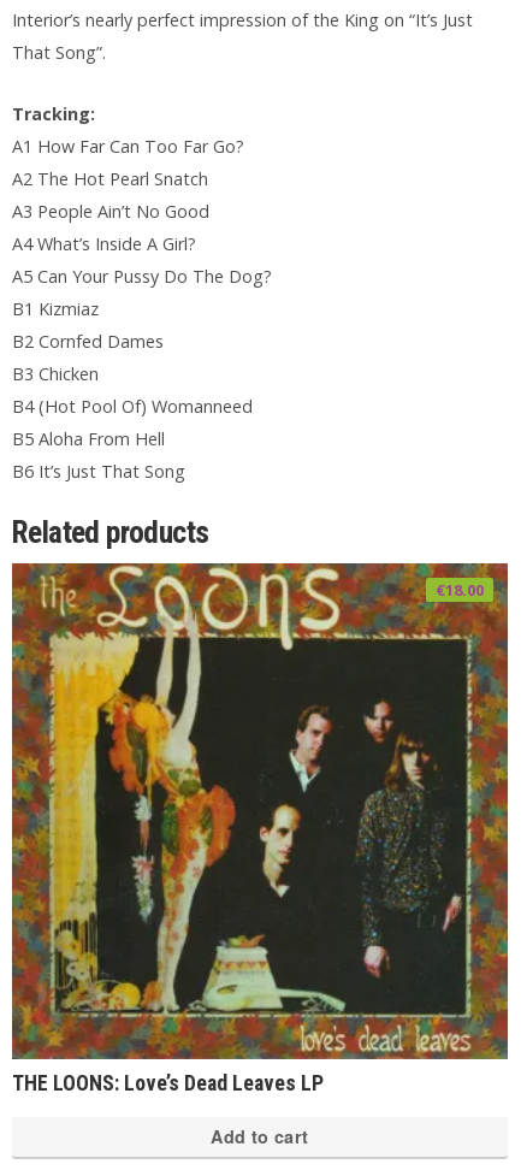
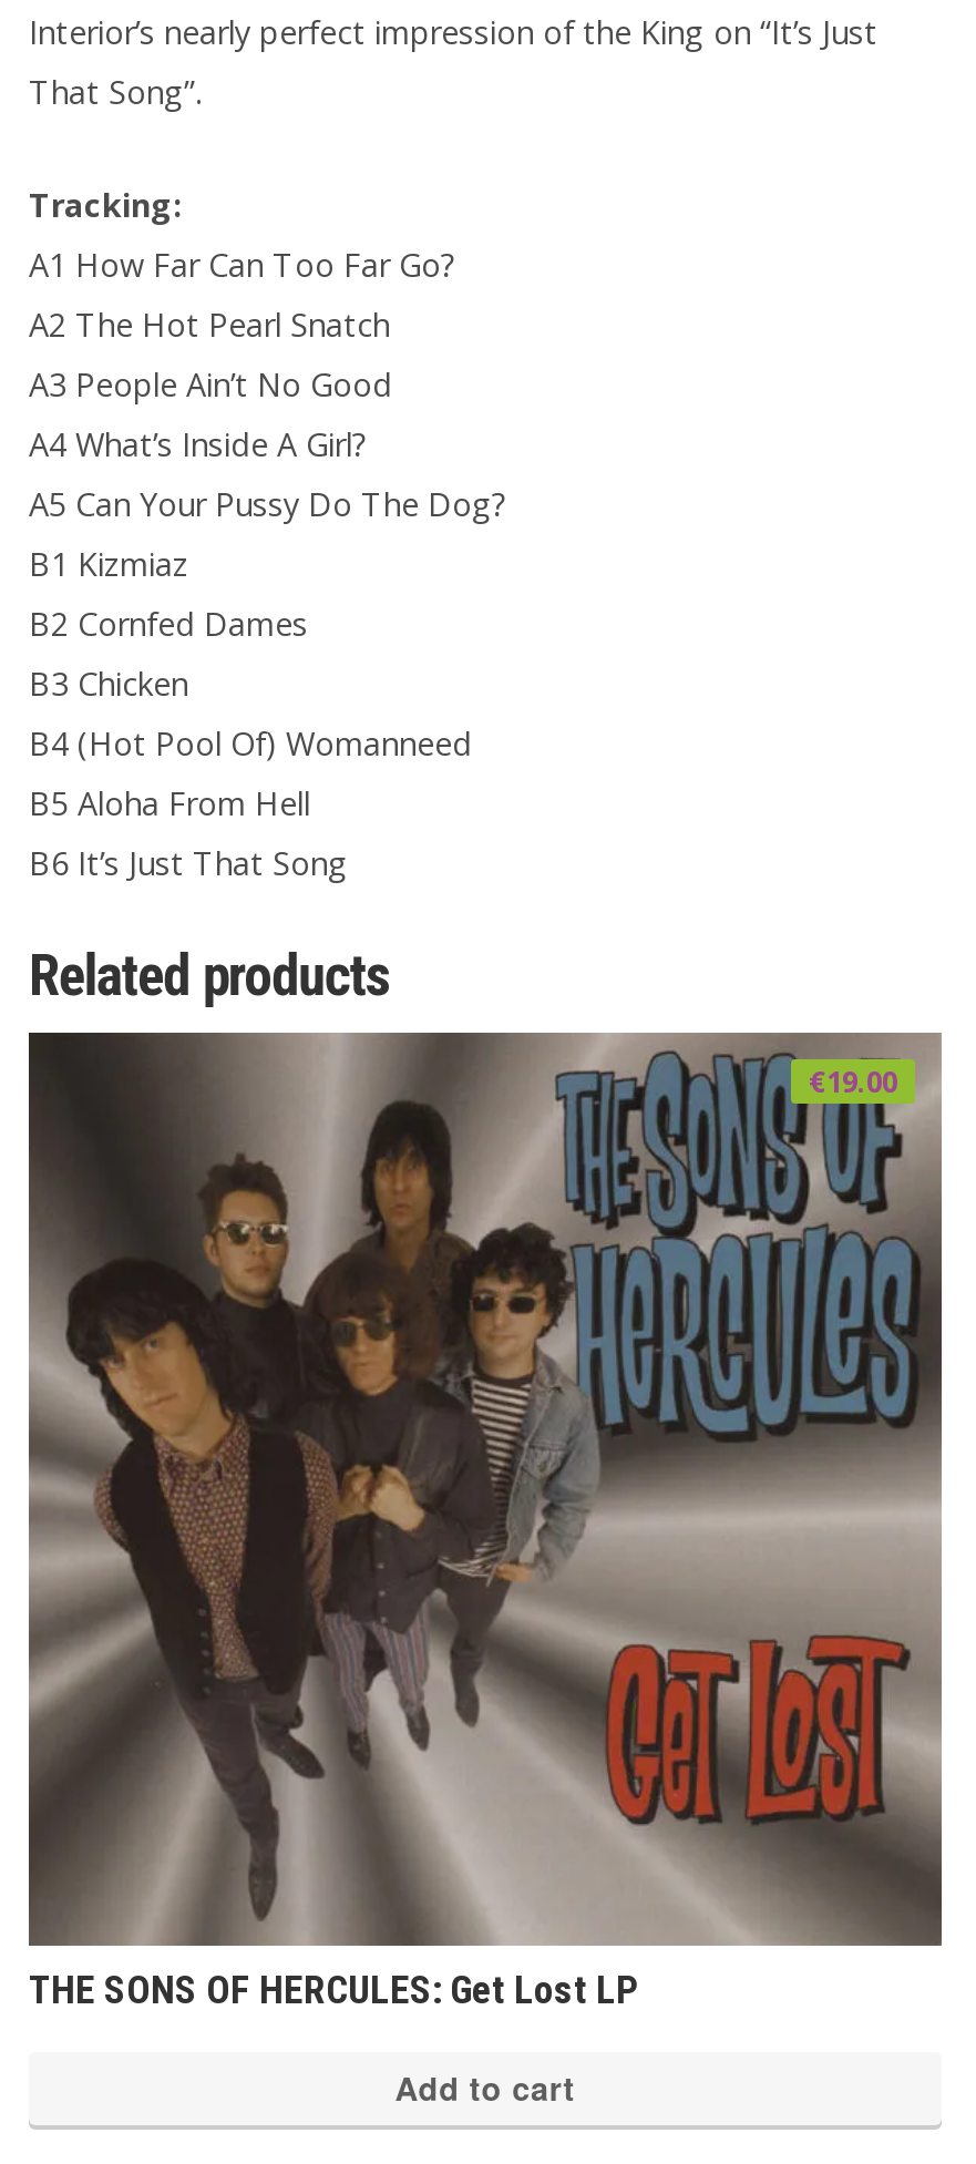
[11,562,509,1060] [image] | €18.00 -> [27,1030,942,1946] [image] | €19.00
[12,1071,324,1095] THE LOONS: Love’s Dead Leaves LP -> [29,1967,638,2012] THE SONS OF HERCULES: Get Lost LP

